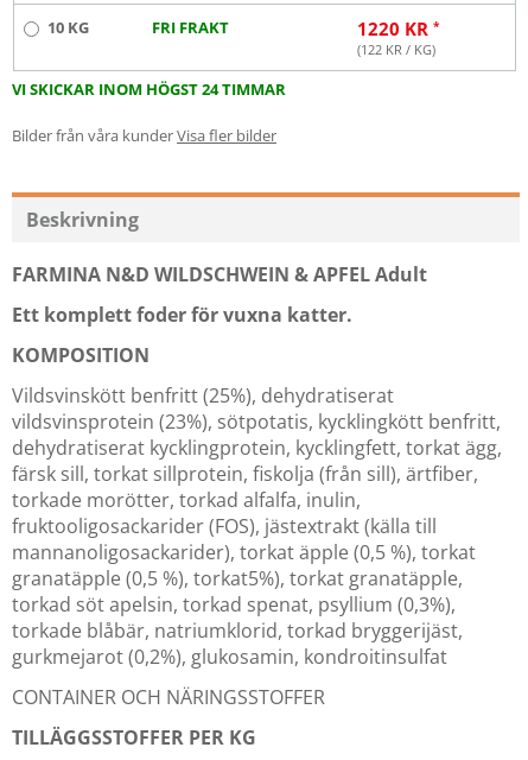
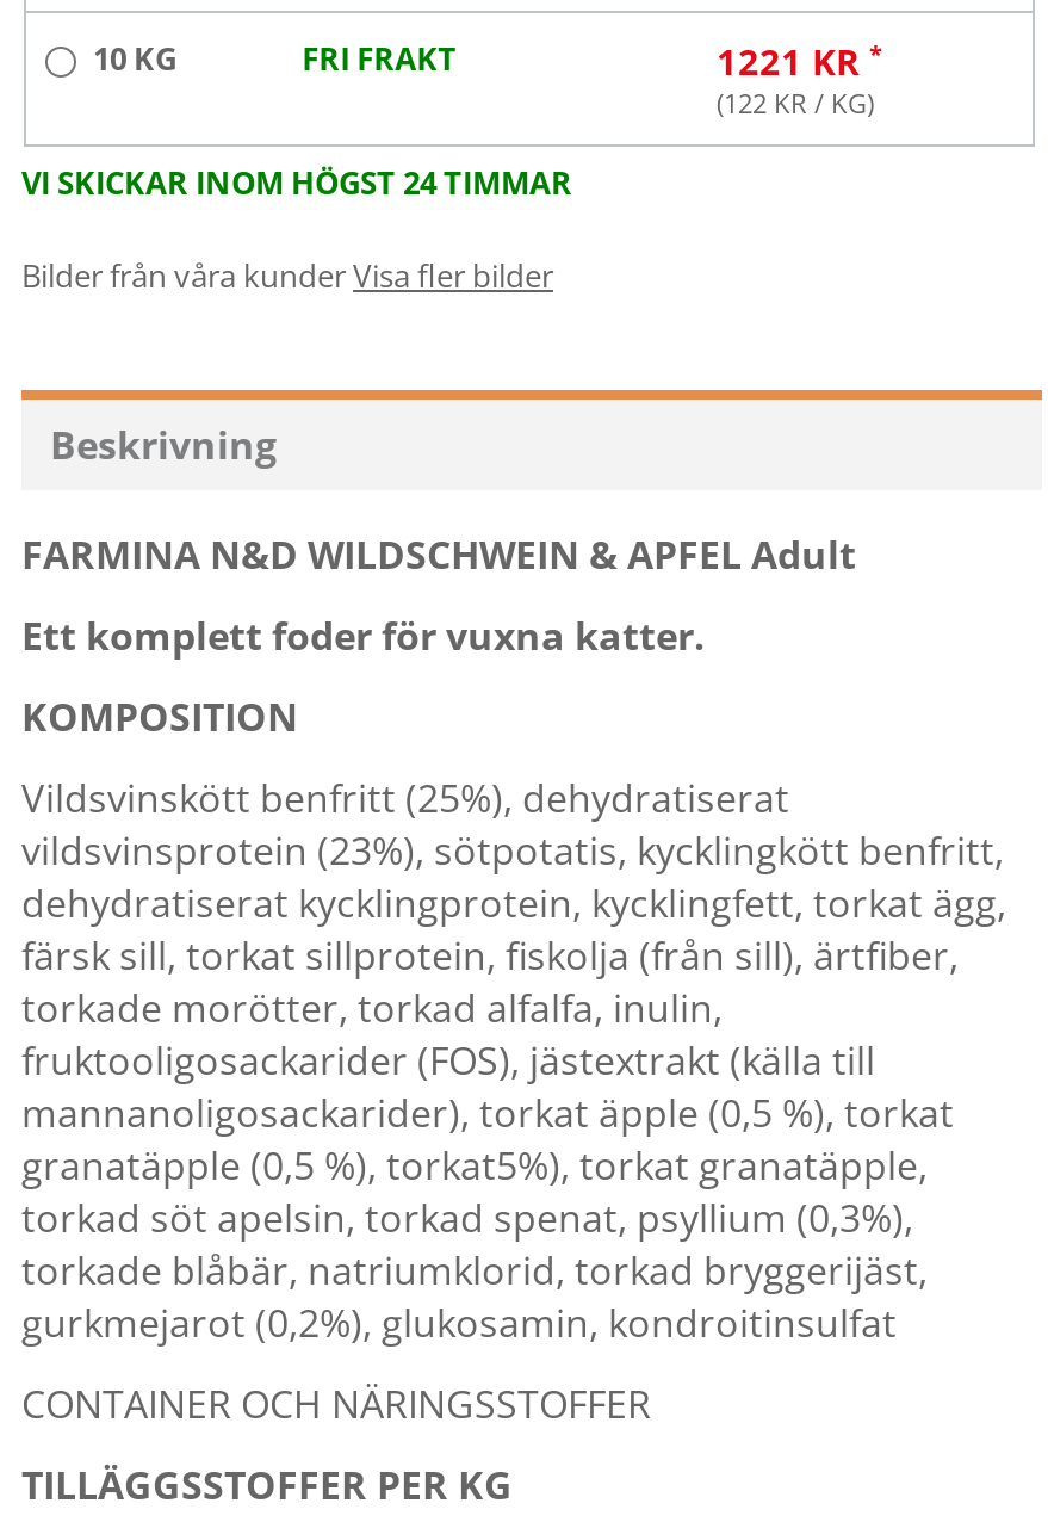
[358,17,434,40] 1220 KR -> [717,37,869,85] 1221 KR

